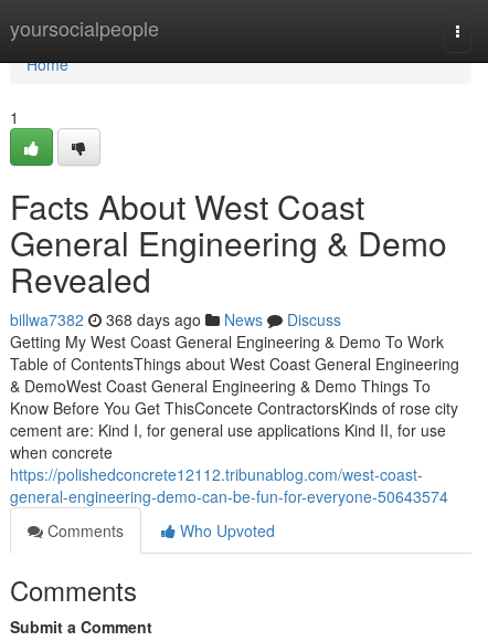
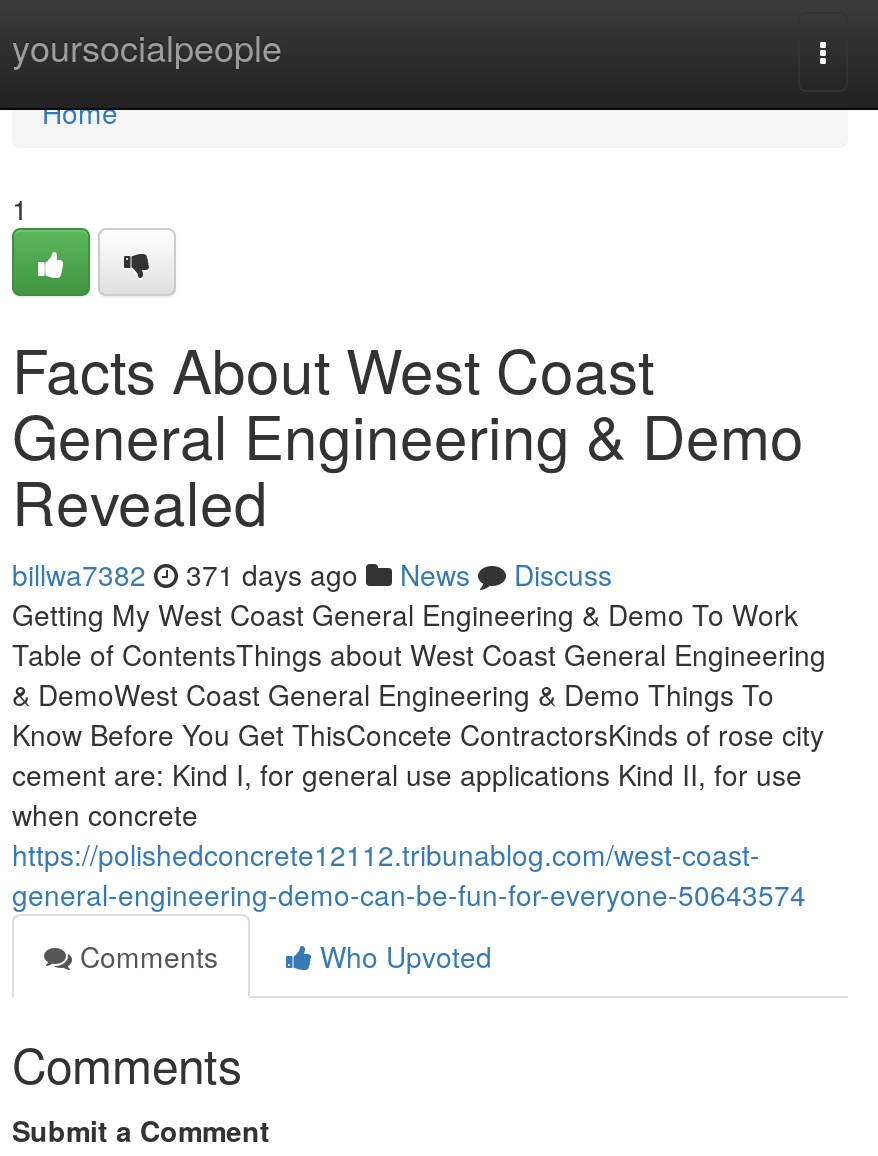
[10,308,341,330] billwa7382 368 days ago News Discuss -> [12,554,612,594] billwa7382 371 days ago News Discuss

